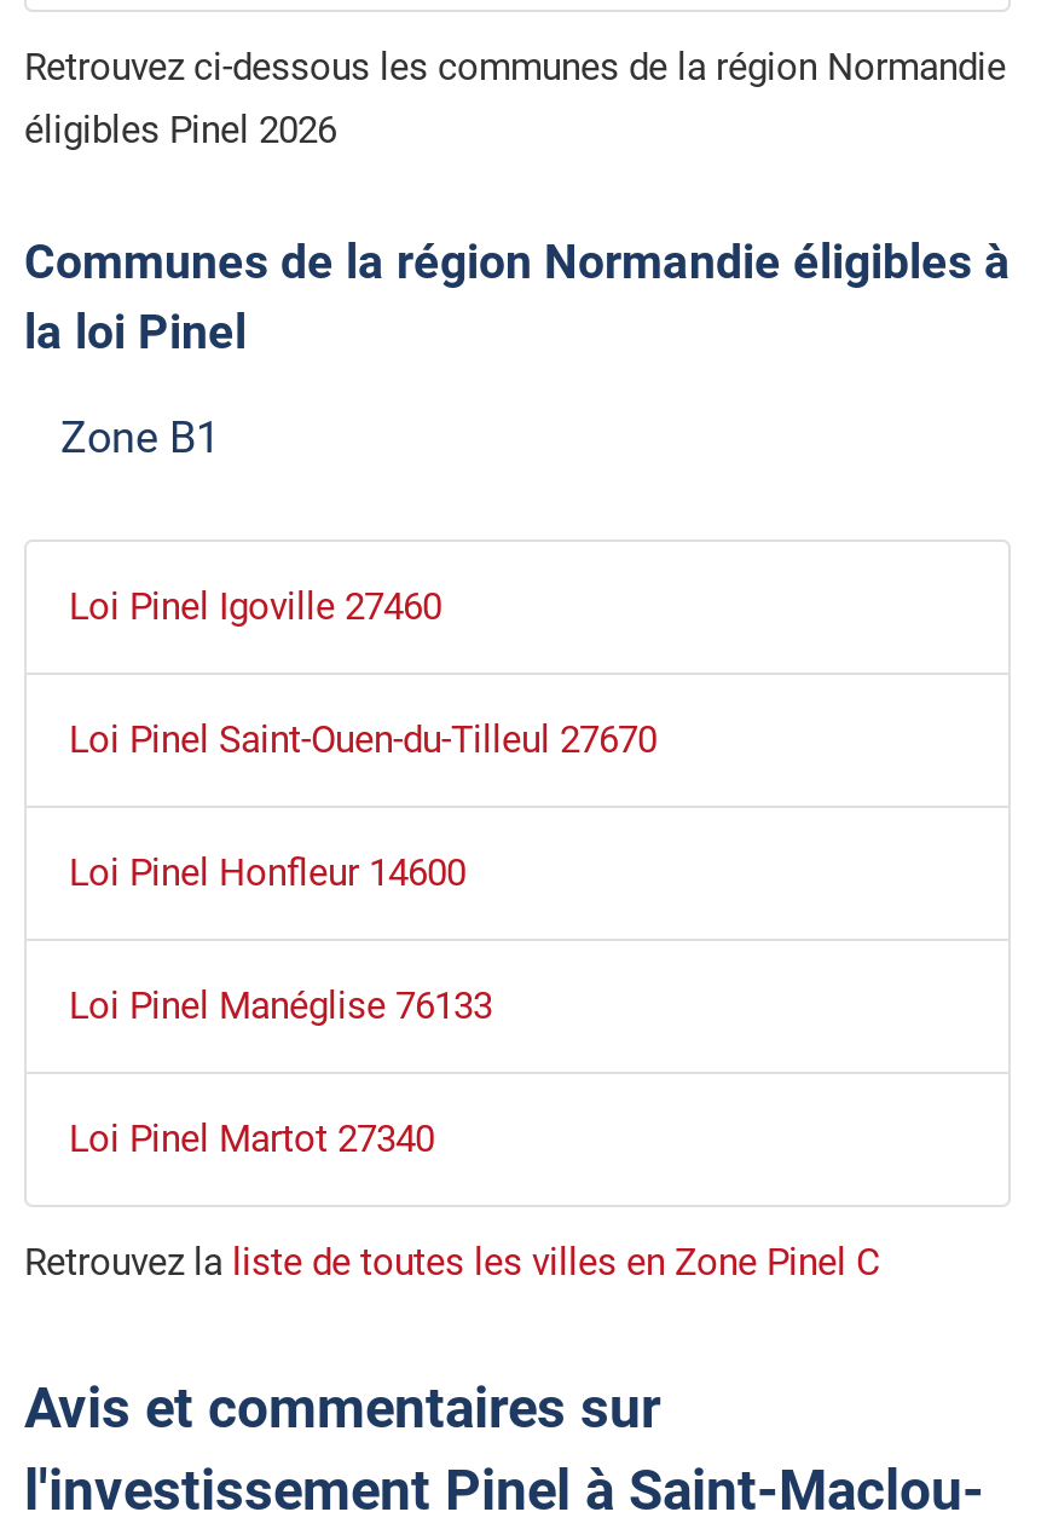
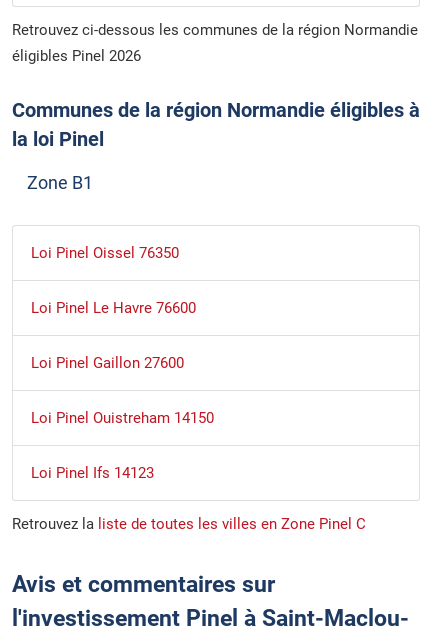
[69,584,441,628] Loi Pinel Igoville 27460 -> [30,243,178,261] Loi Pinel Oissel 76350
[69,717,656,761] Loi Pinel Saint-Ouen-du-Tilleul 27670 -> [30,298,195,316] Loi Pinel Le Havre 76600
[69,850,465,894] Loi Pinel Honfleur 14600 -> [30,353,183,371] Loi Pinel Gaillon 27600
[69,983,492,1027] Loi Pinel Manéglise 76133 -> [30,408,213,426] Loi Pinel Ouistreham 14150
[69,1116,434,1160] Loi Pinel Martot 27340 -> [30,463,153,481] Loi Pinel Ifs 14123

